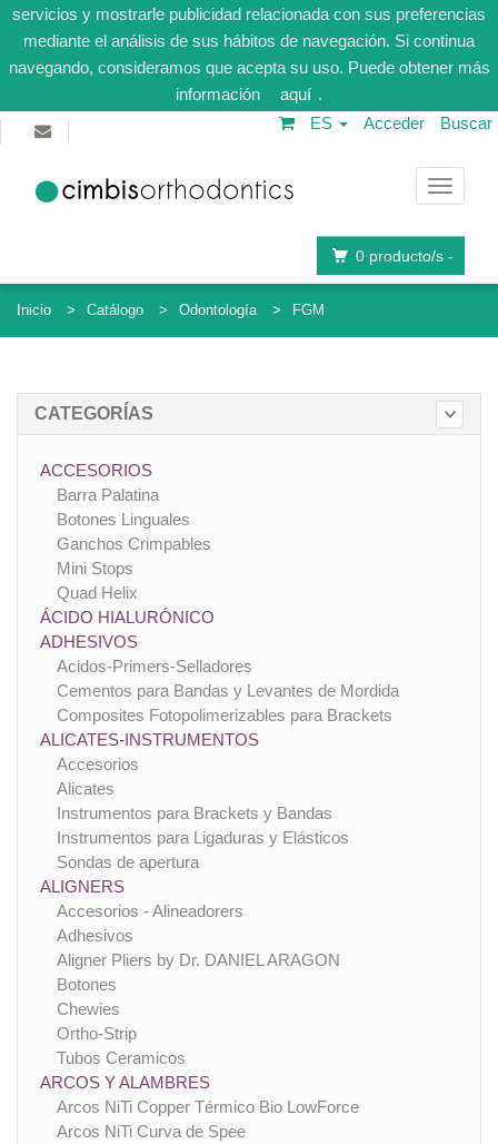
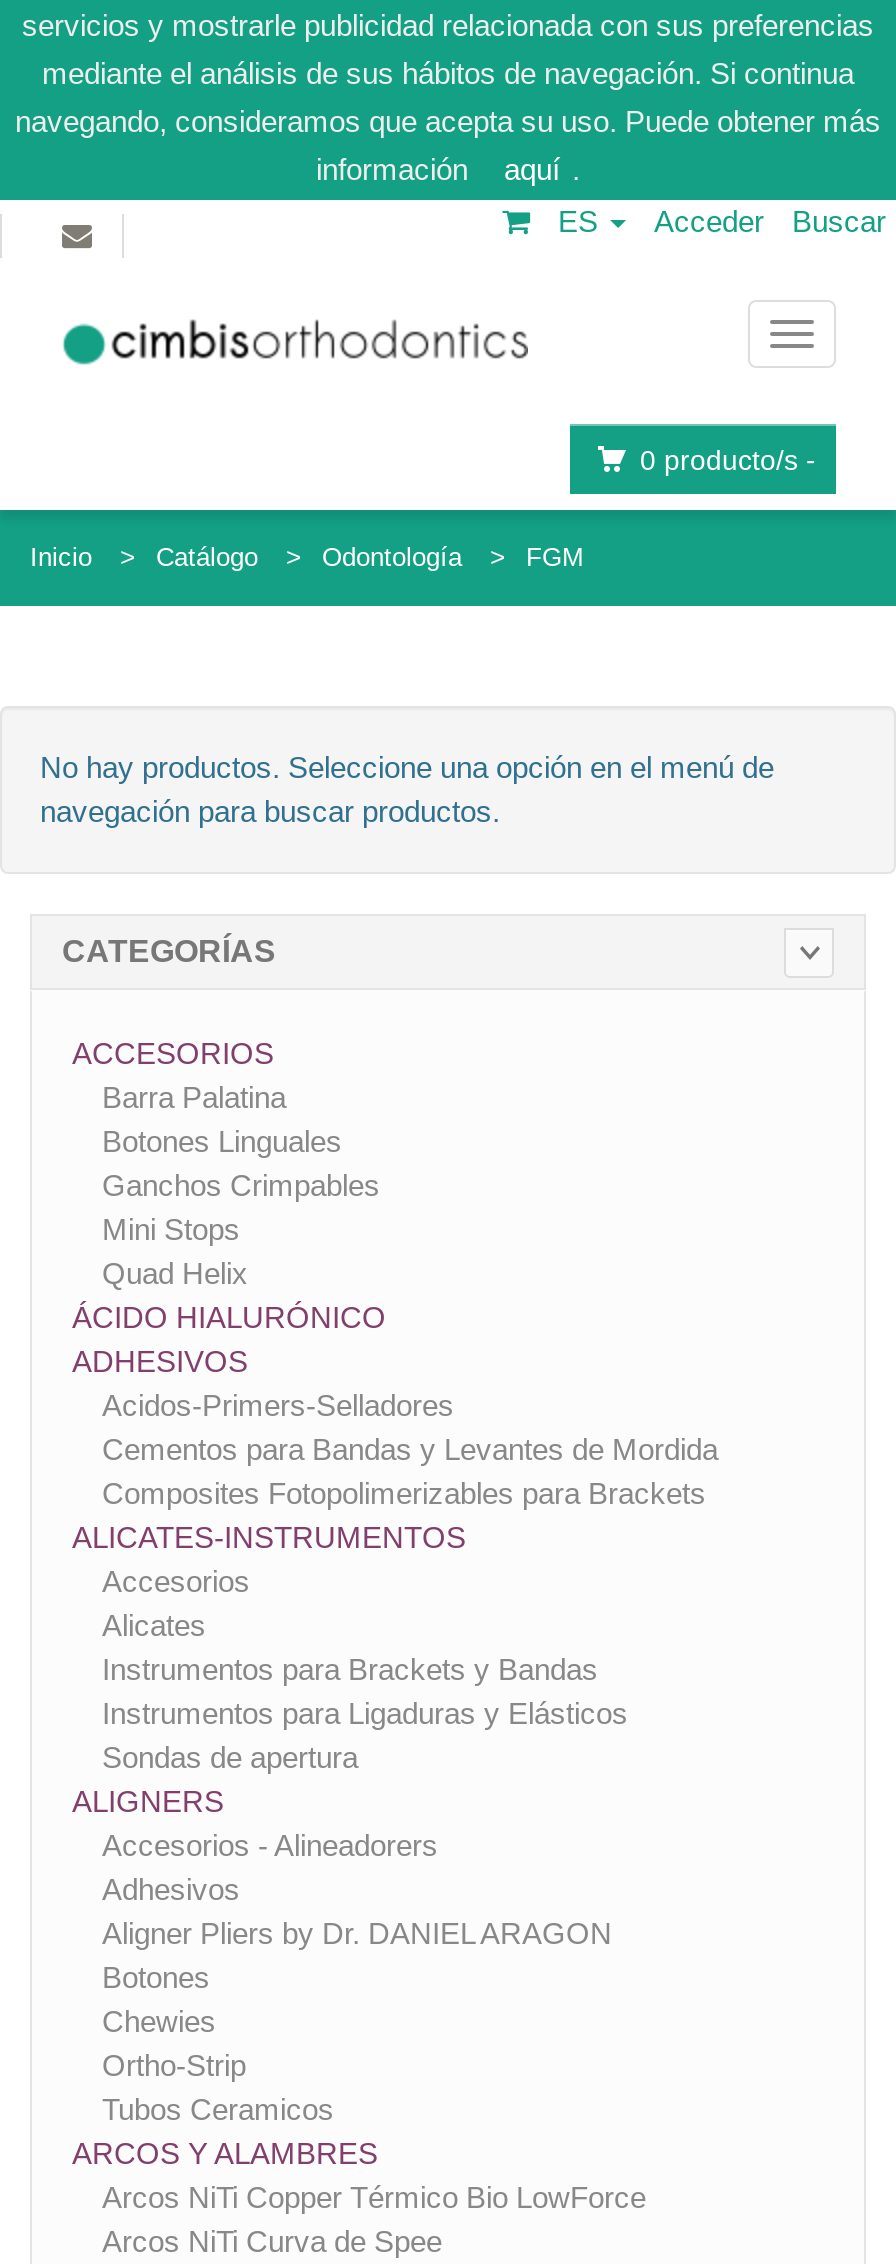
none -> [40,750,774,828] No hay productos. Seleccione una opción en el menú de | navegación para buscar productos.

